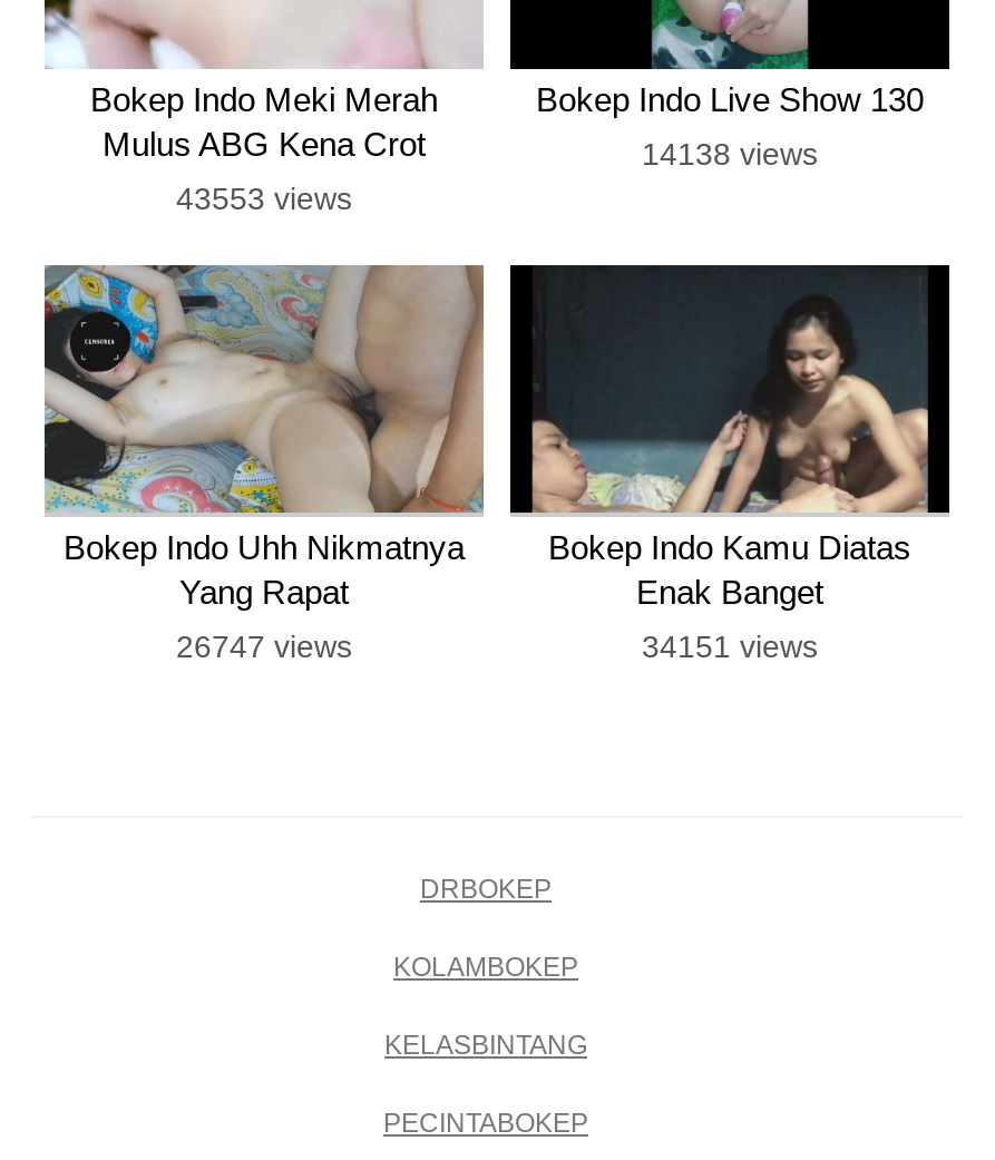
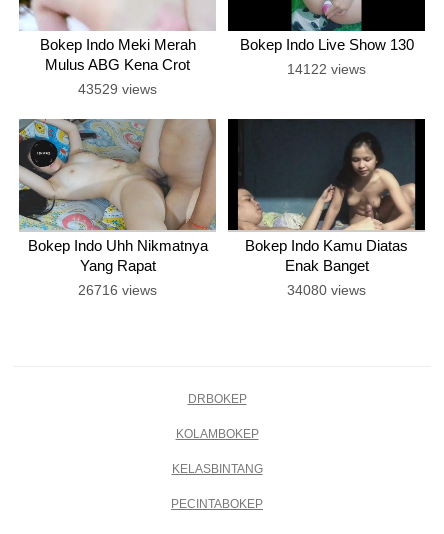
[642,135,818,170] 14138 views -> [287,60,366,76] 14122 views
[176,179,352,215] 43553 views -> [78,80,157,96] 43529 views
[176,628,352,664] 26747 views -> [78,282,157,298] 26716 views
[642,628,818,664] 34151 views -> [287,282,366,298] 34080 views

